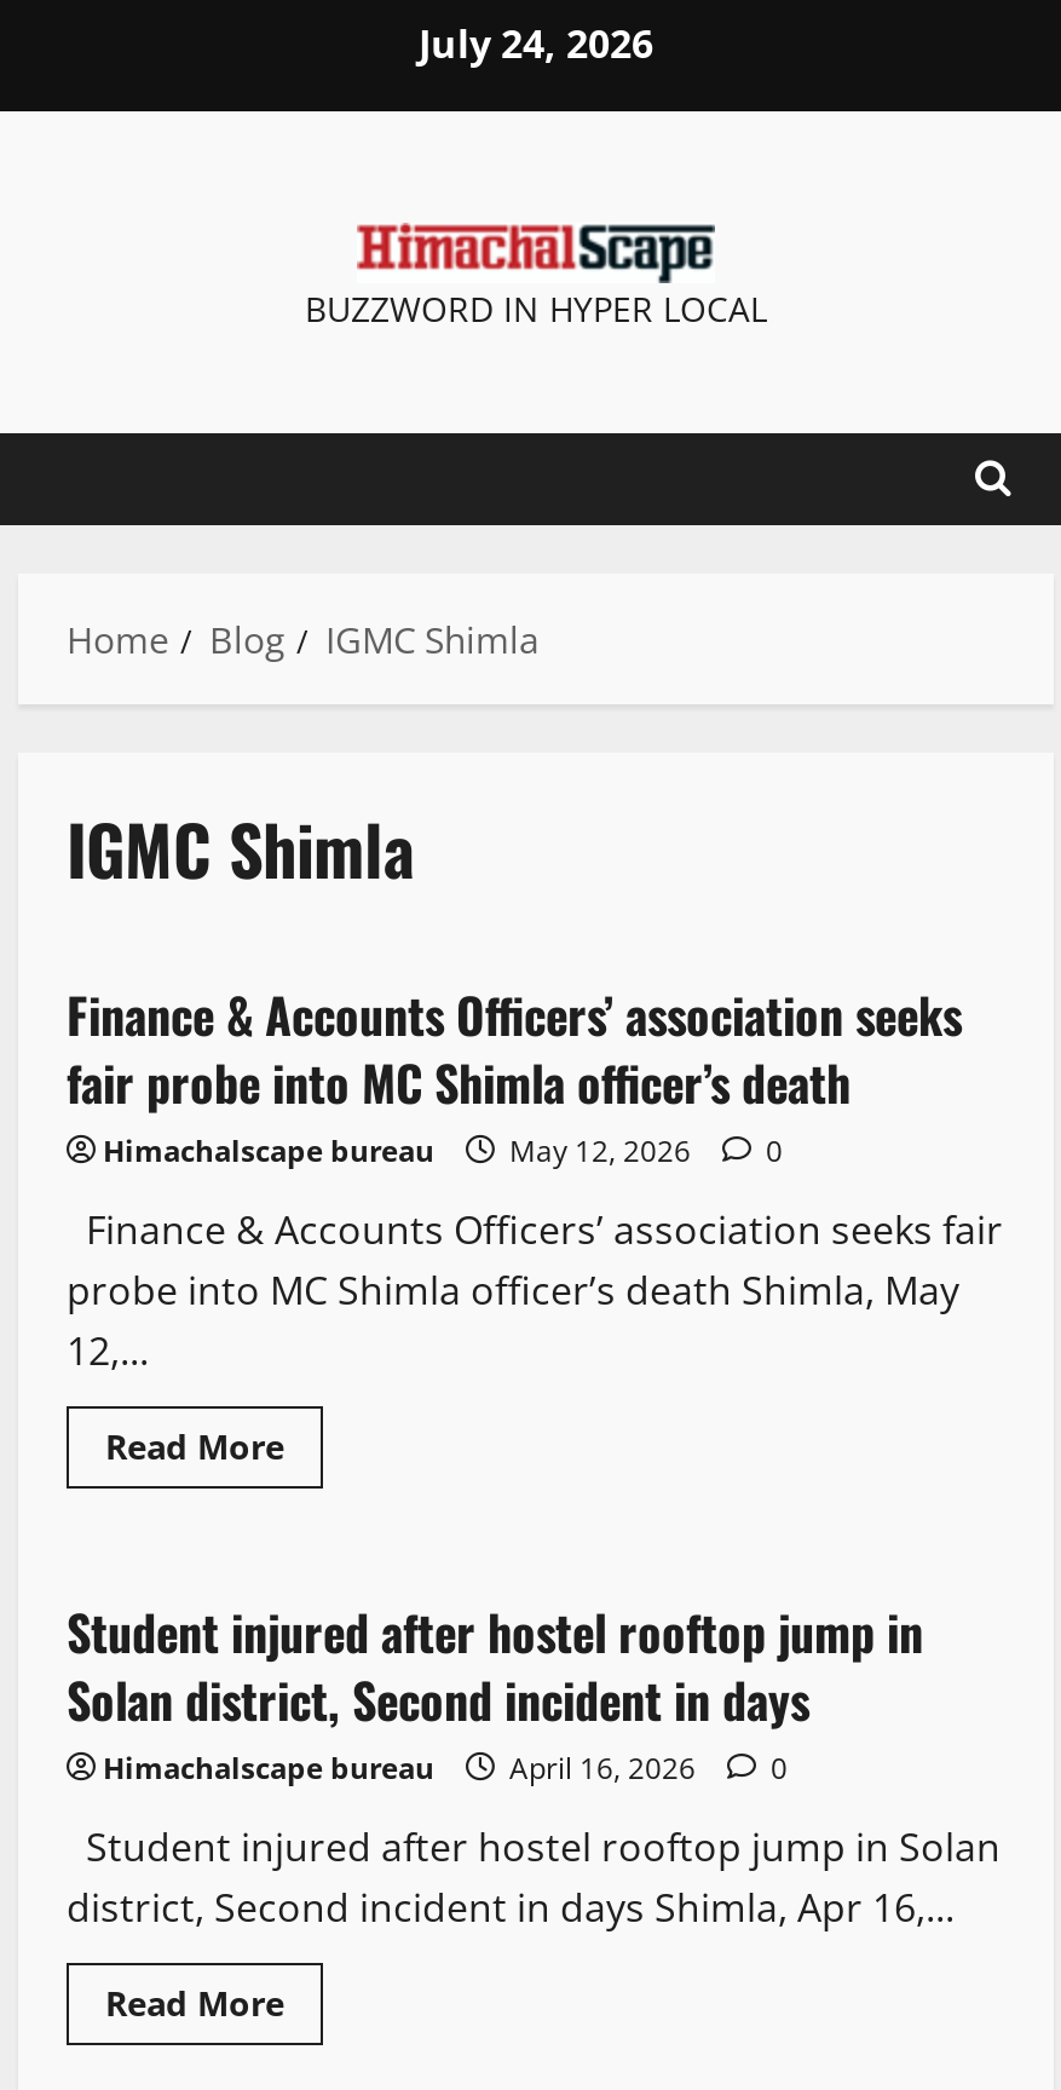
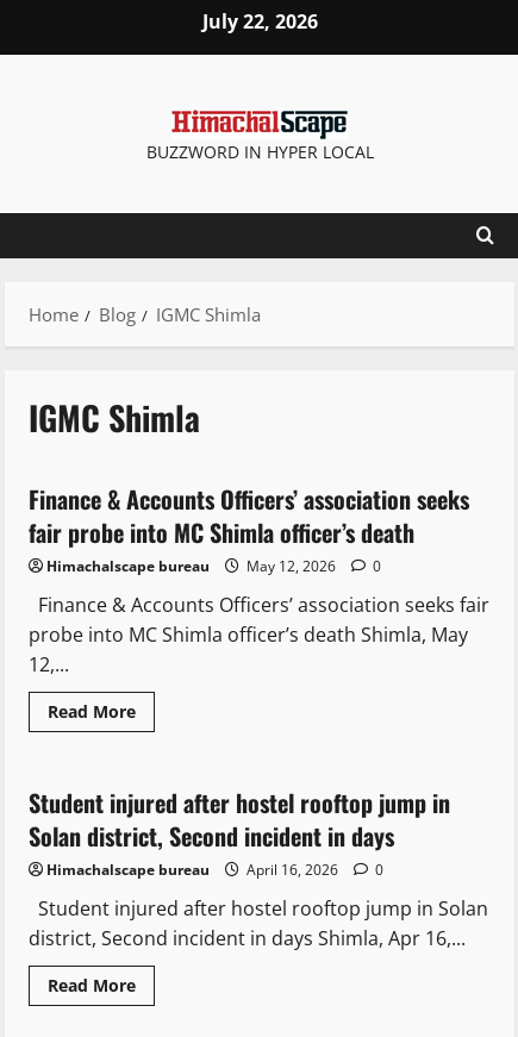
[419,17,653,70] July 24, 2026 -> [202,9,317,35] July 22, 2026

